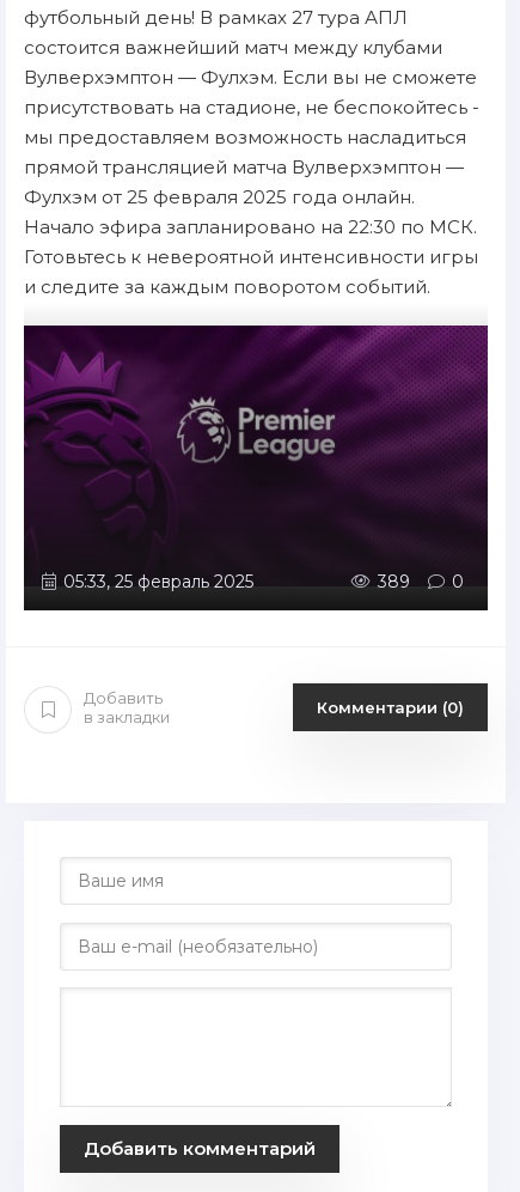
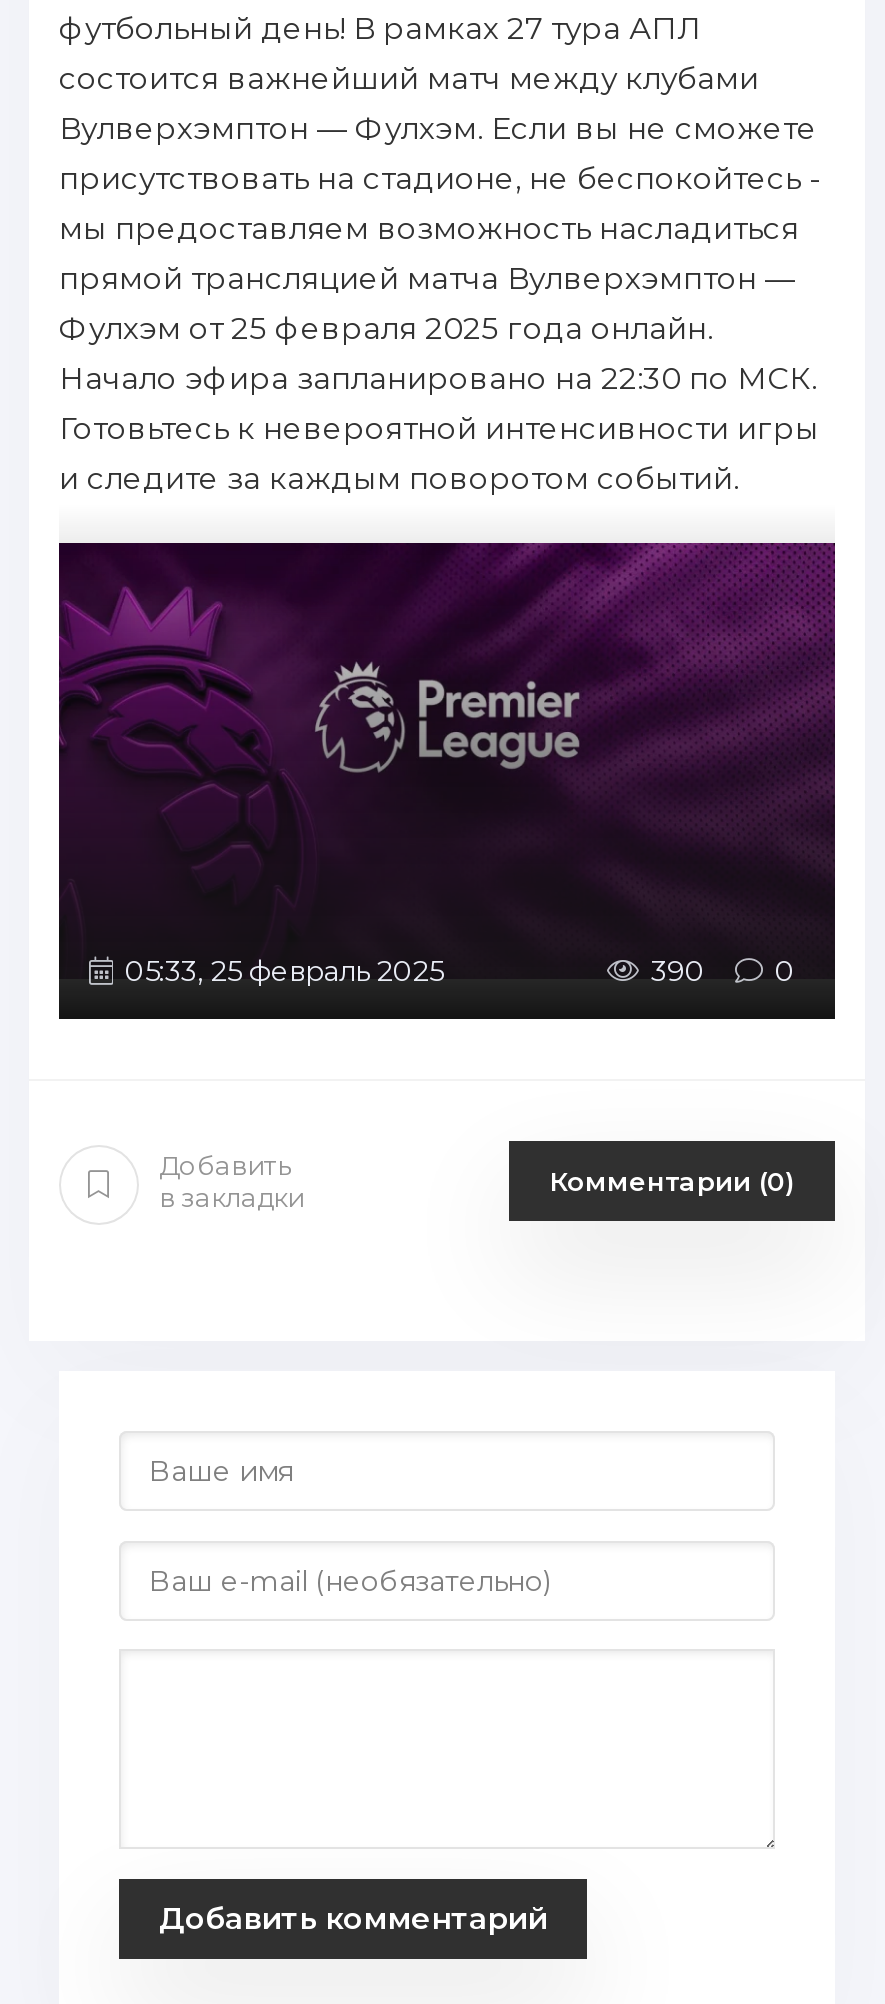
[378,571,410,593] 389 -> [651,953,705,989] 390

